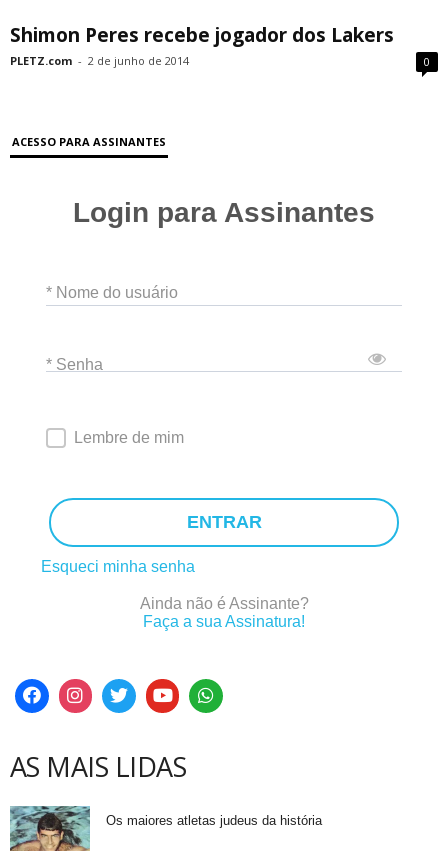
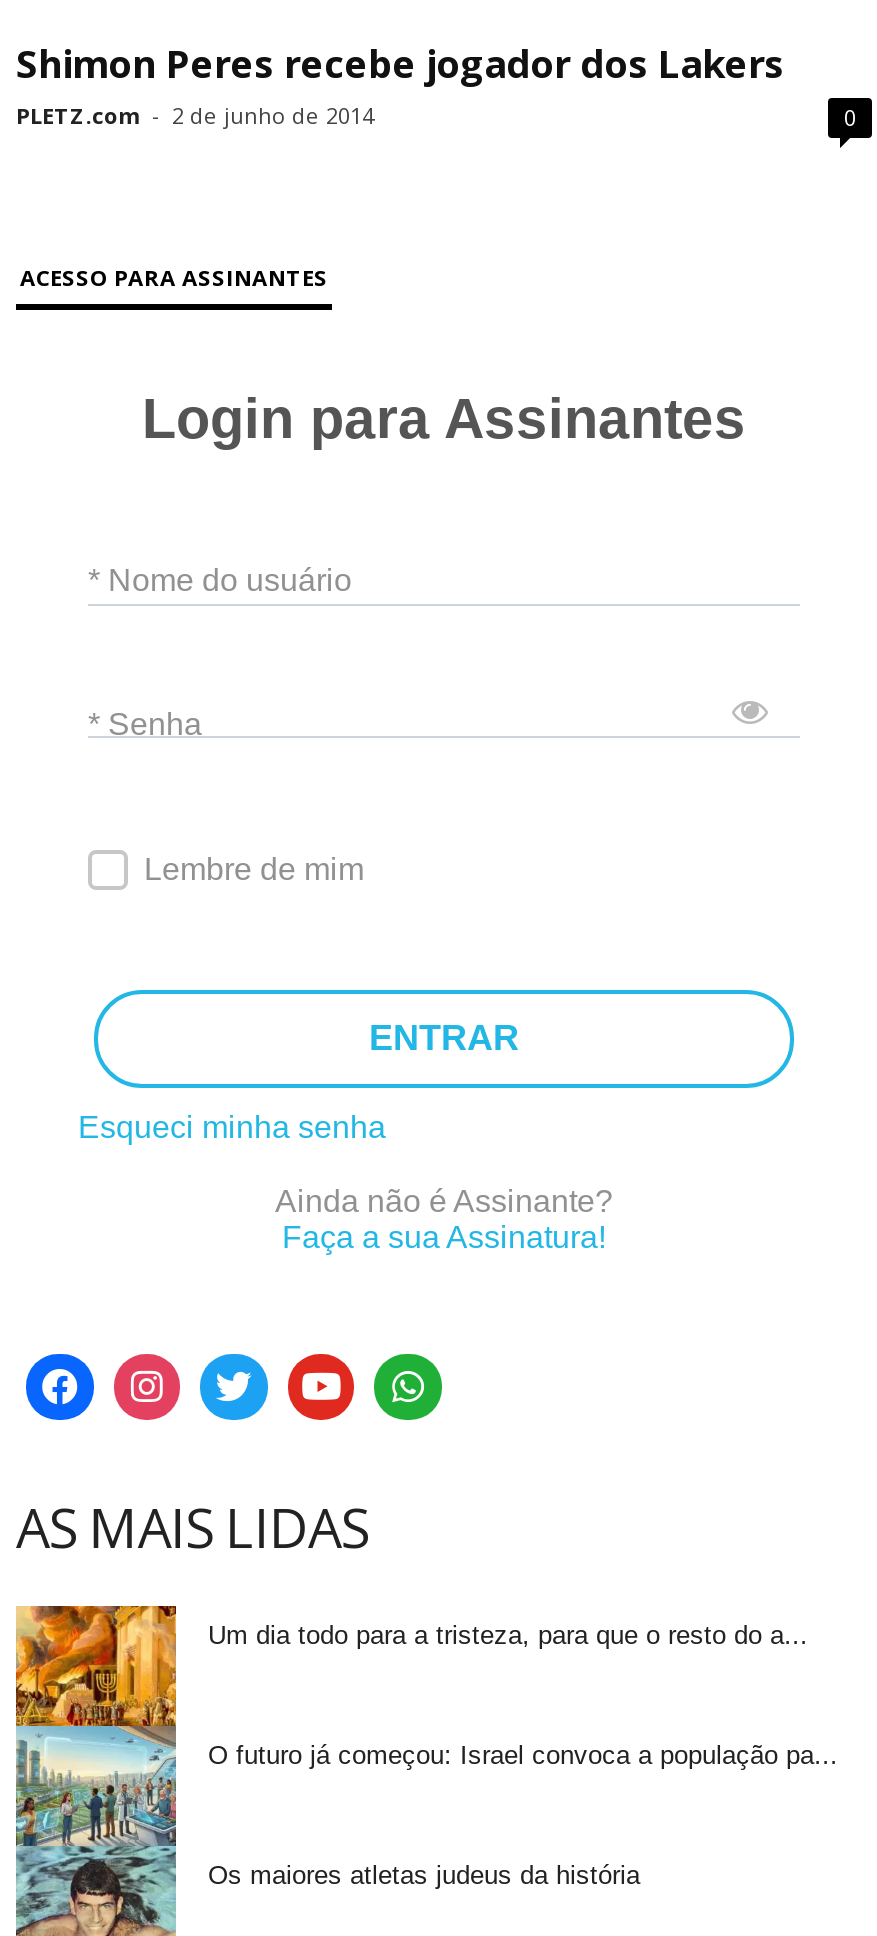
none -> [14,1604,808,1848] [image] | Um dia todo para a tristeza, para que o resto do a...
none -> [208,1740,838,1770] O futuro já começou: Israel convoca a população pa...

